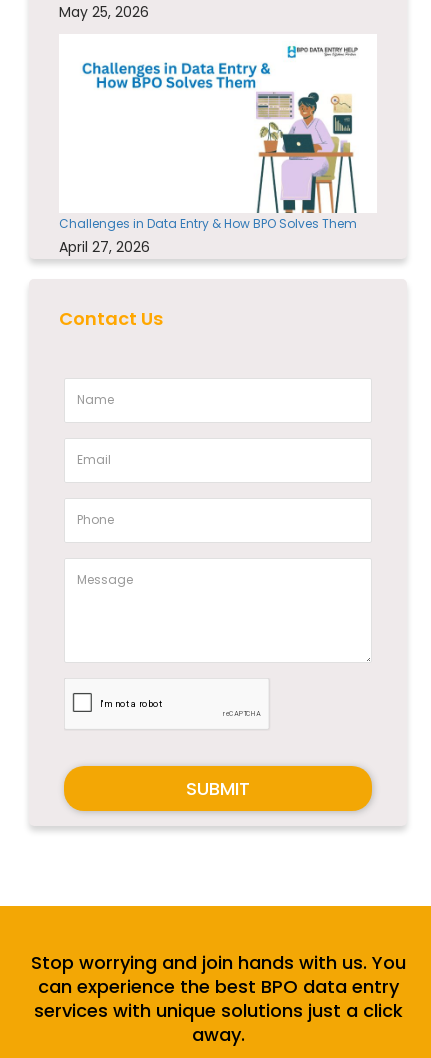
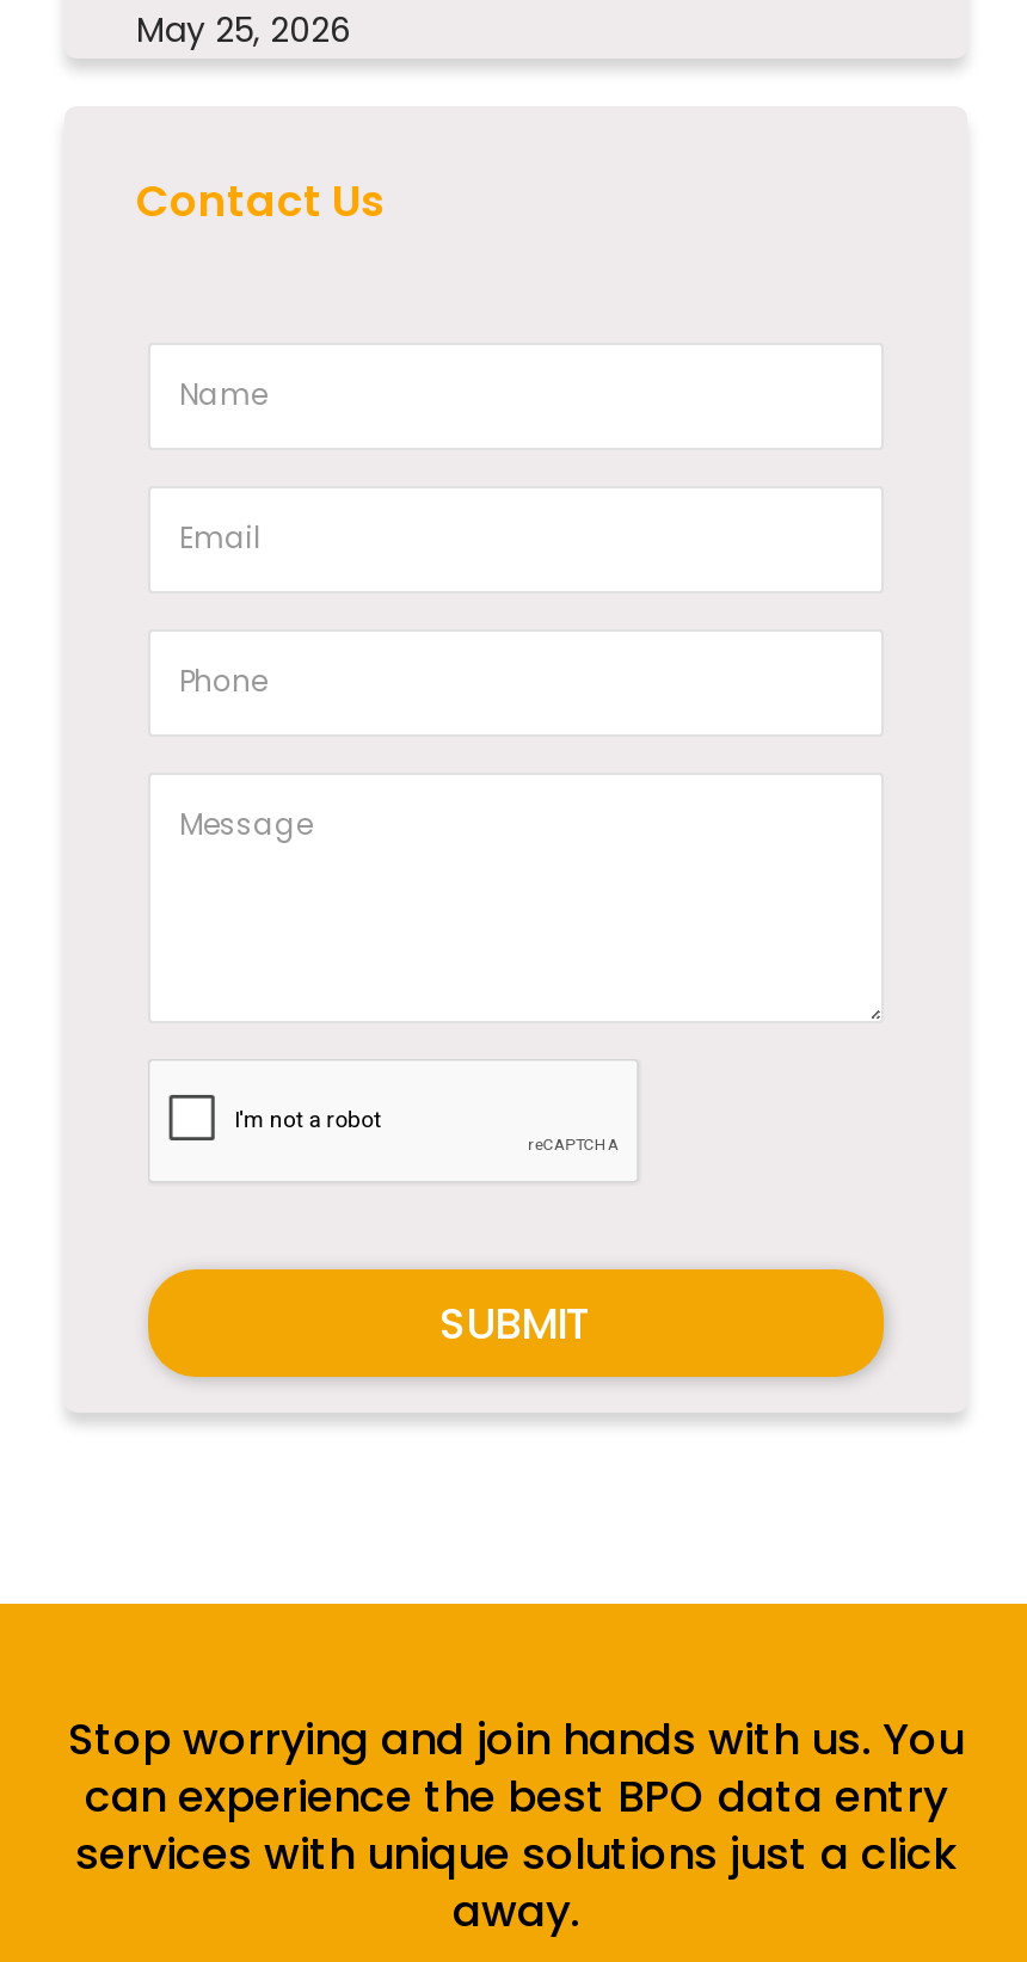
[59,46,358,257] [image] | Challenges in Data Entry & How BPO Solves Them | April 27, 2026 -> none

